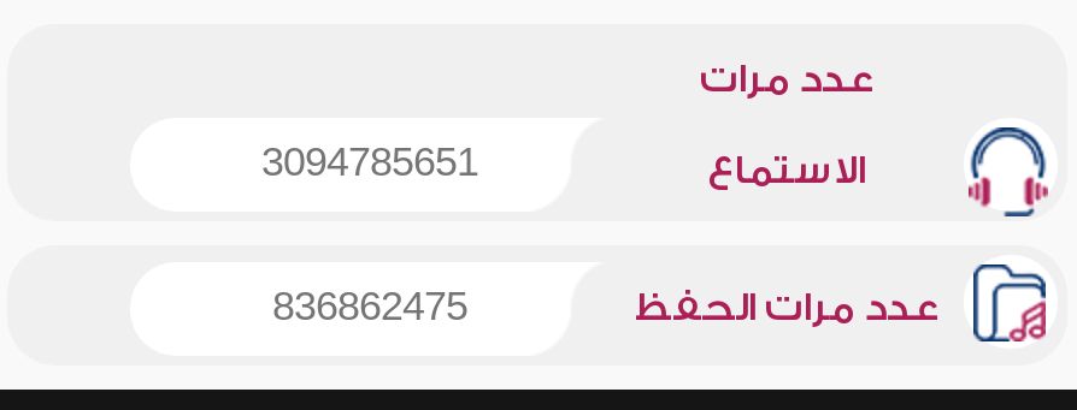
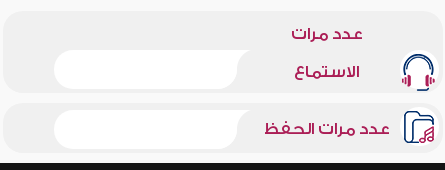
[261,143,478,186] 3094785651 -> none
[272,286,467,329] 836862475 -> none

